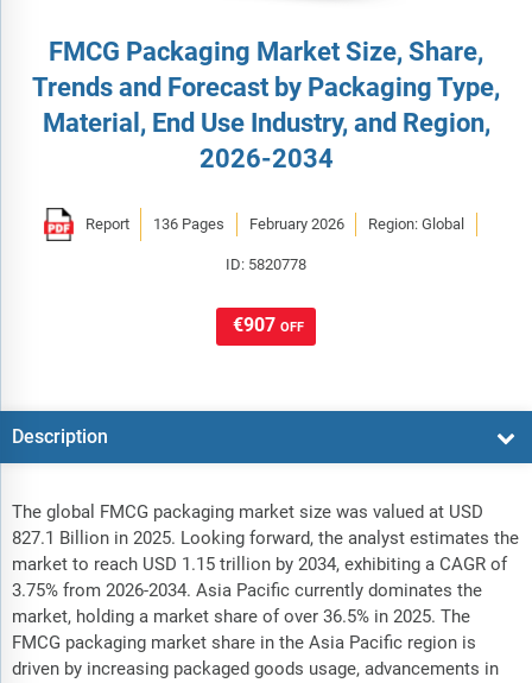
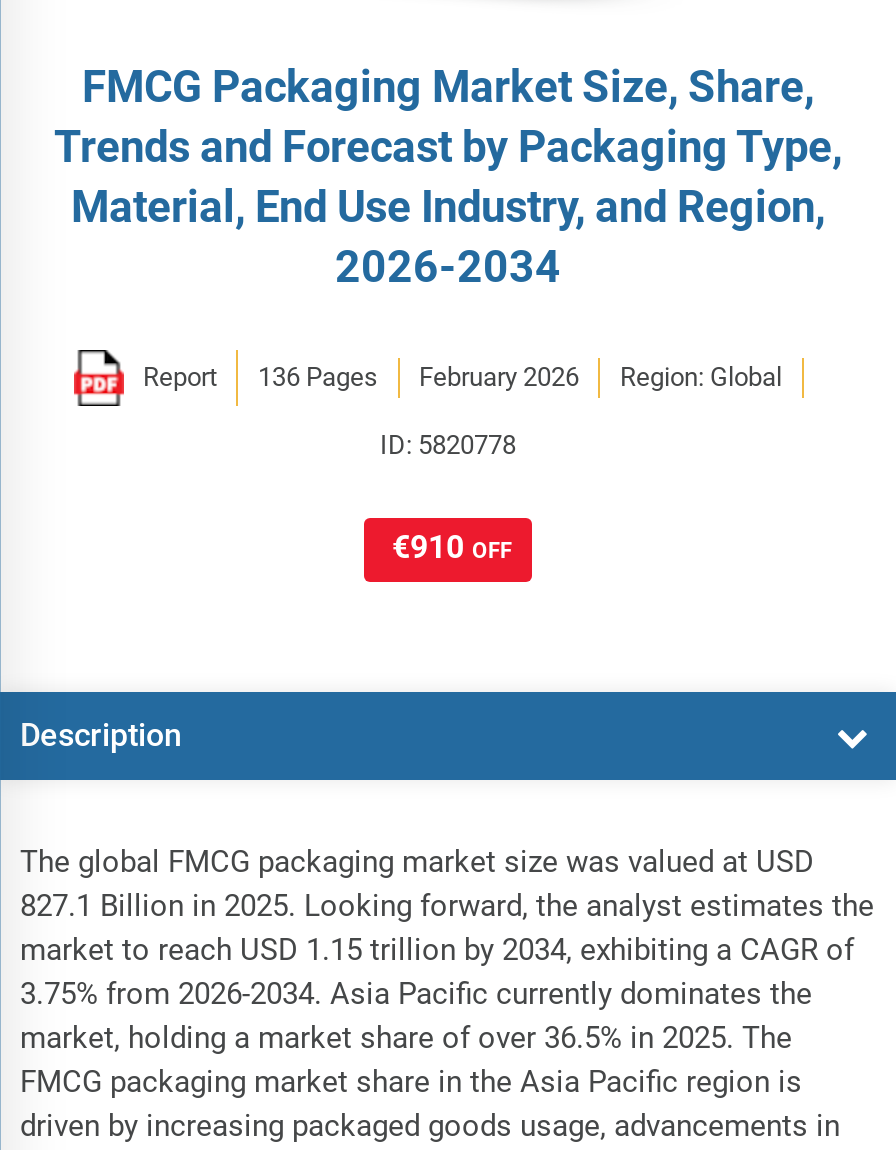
[233,313,304,336] €907 OFF -> [392,527,512,565] €910 OFF

